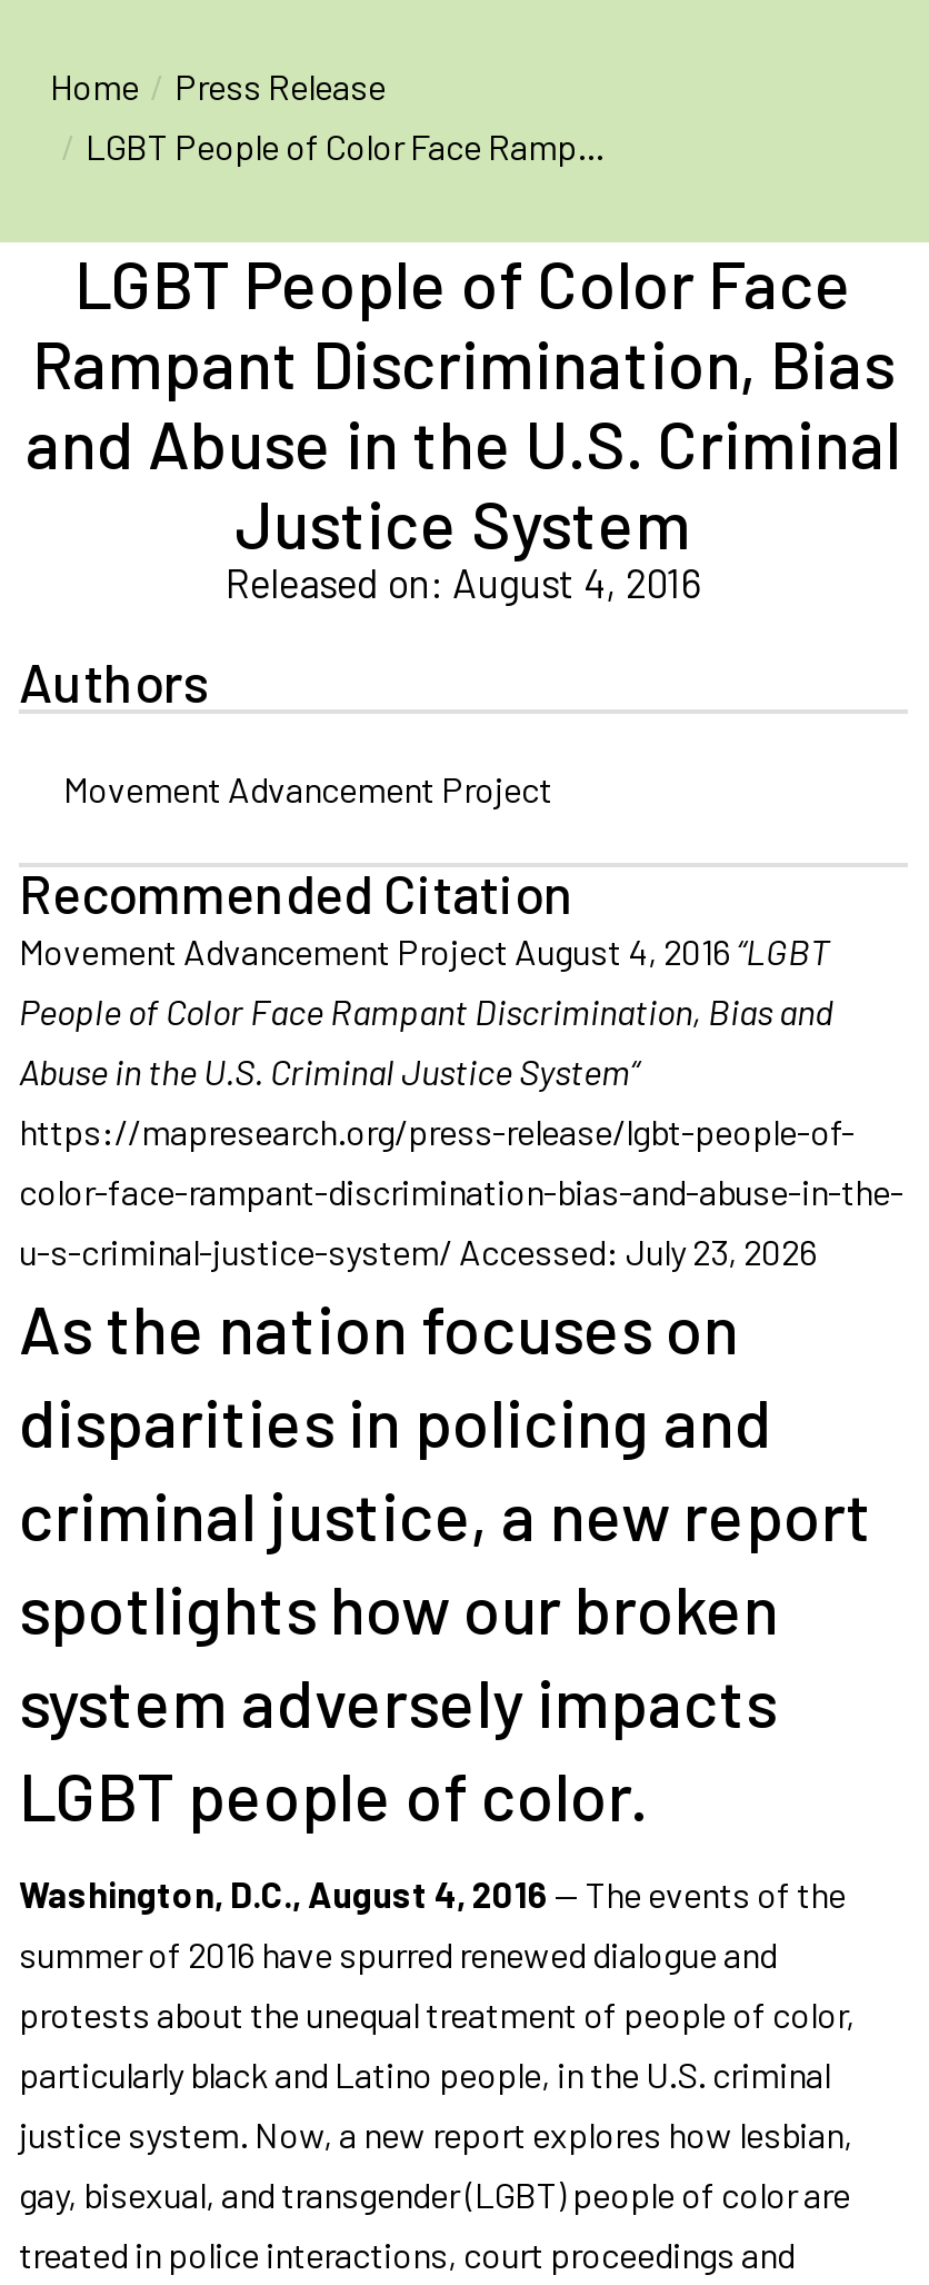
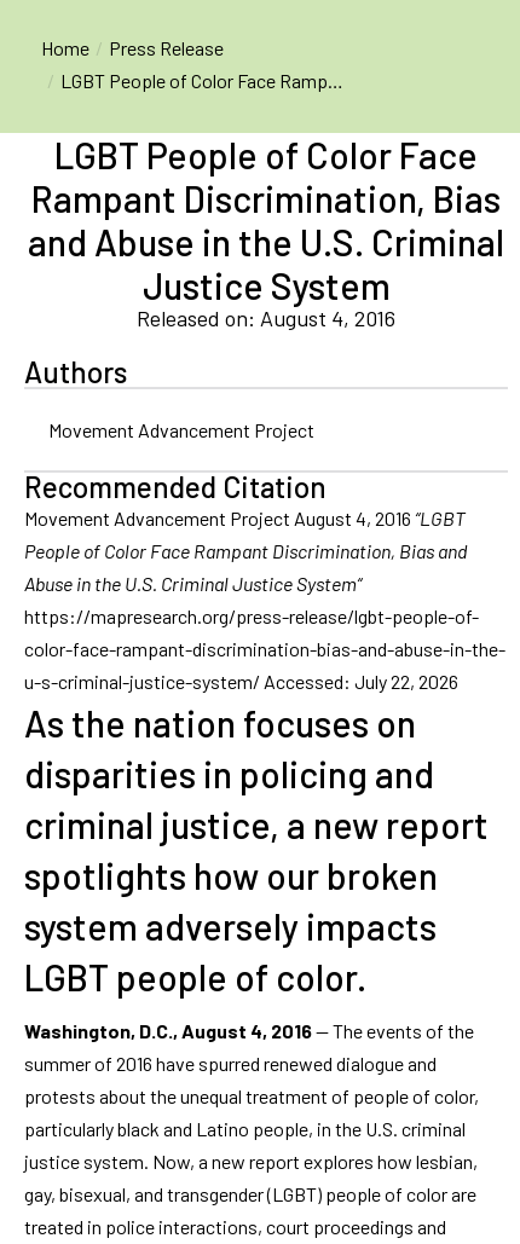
[19,1230,817,1272] u-s-criminal-justice-system/ Accessed: July 23, 2026 -> [24,670,458,693] u-s-criminal-justice-system/ Accessed: July 22, 2026

